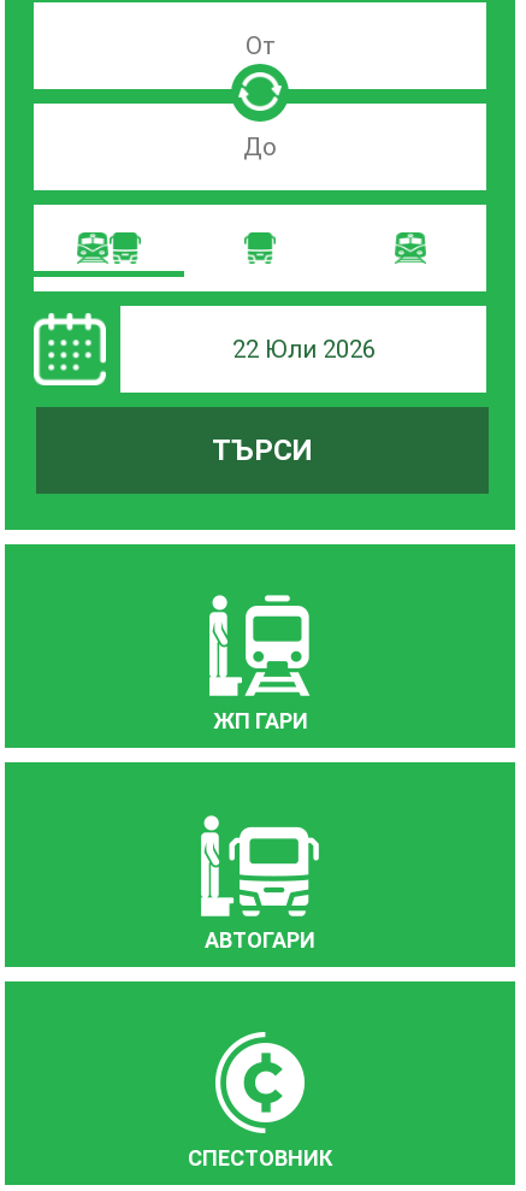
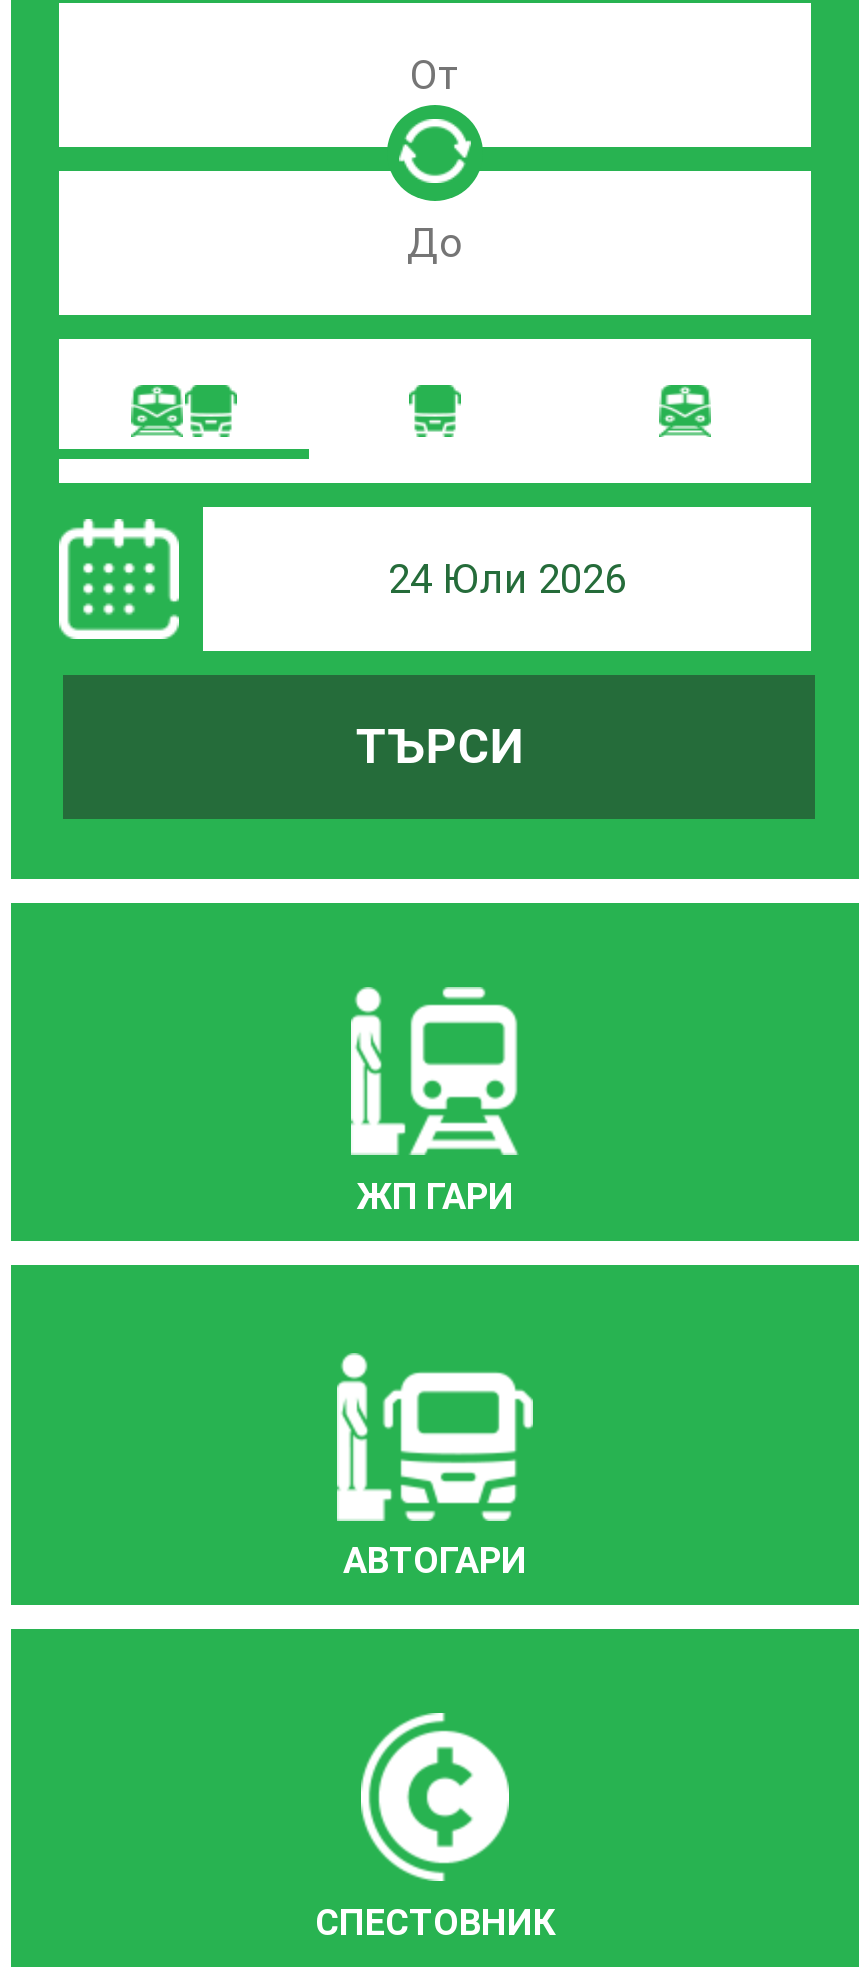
[232,335,375,364] 22 Юли 2026 -> [388,555,626,603] 24 Юли 2026

